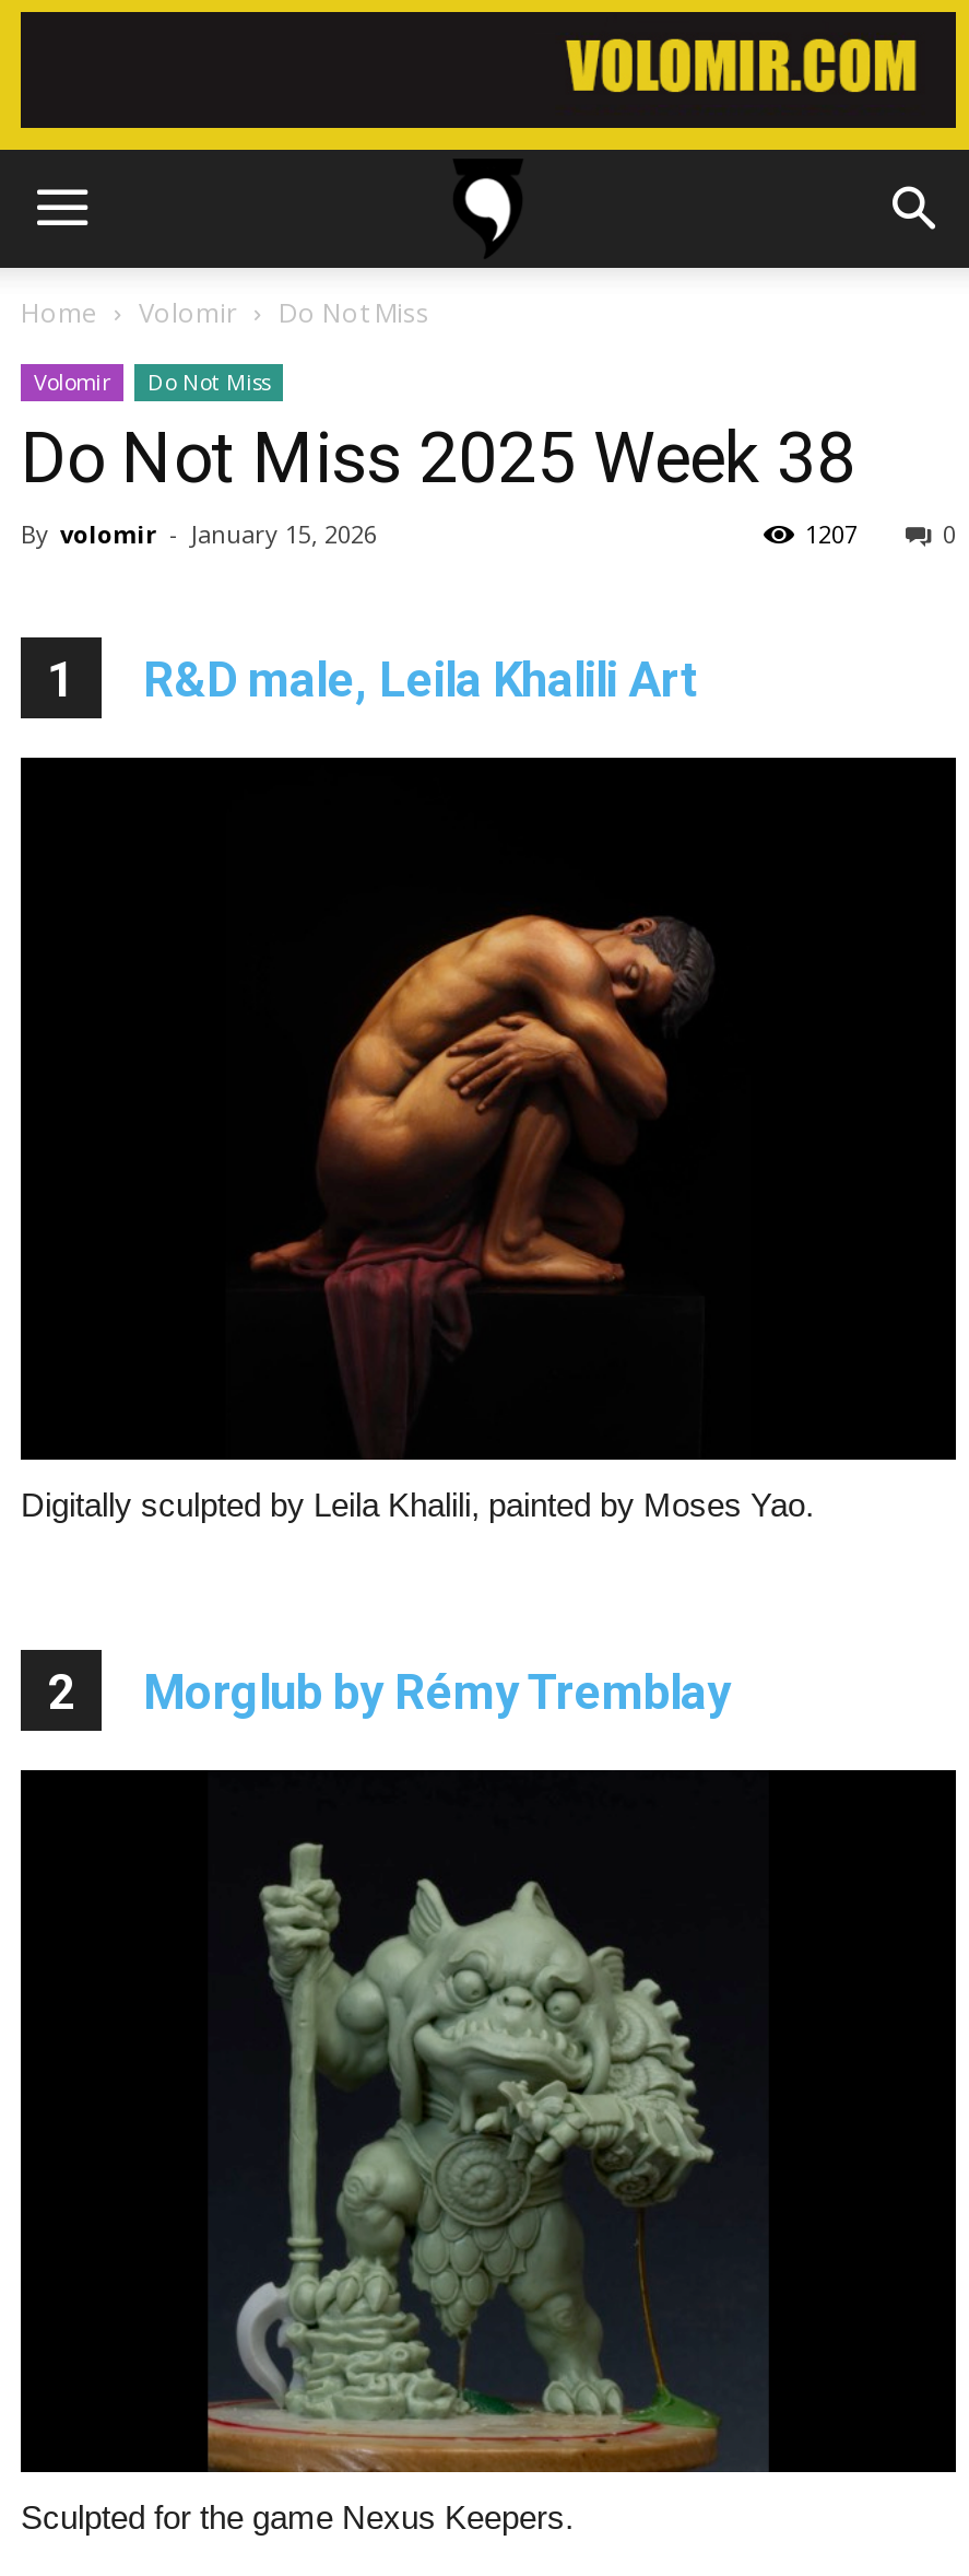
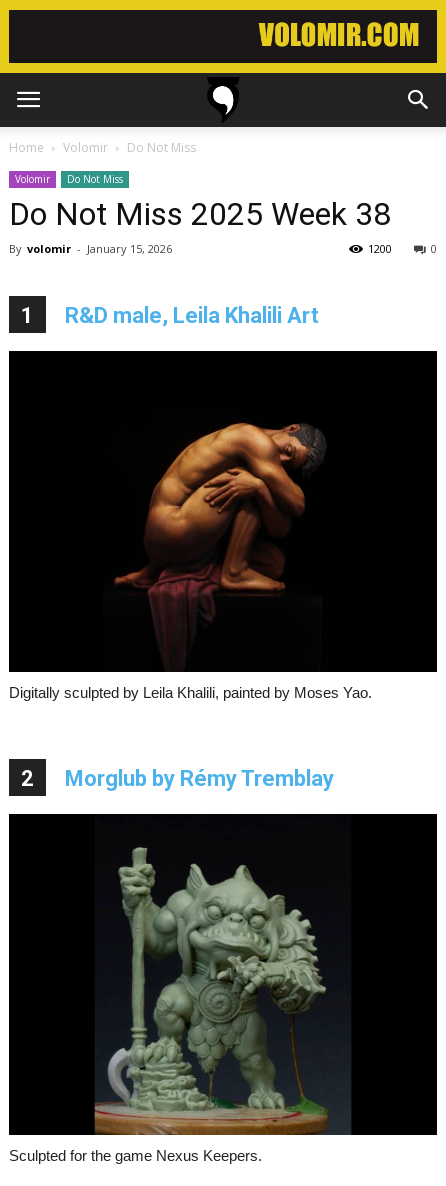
[805,517,858,550] 1207 -> [368,241,392,256] 1200

